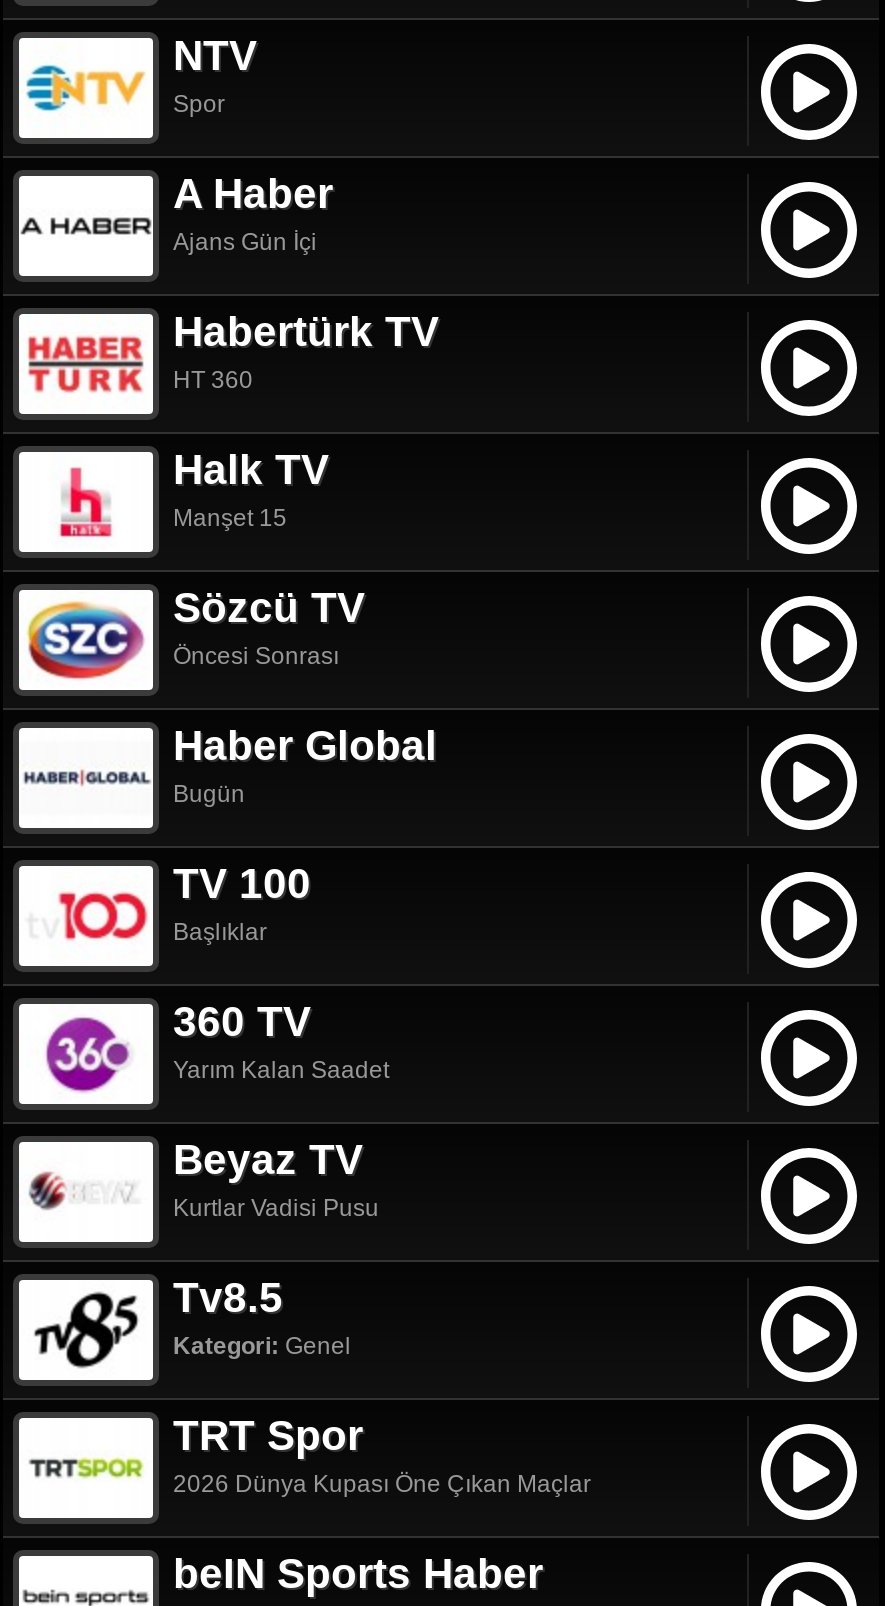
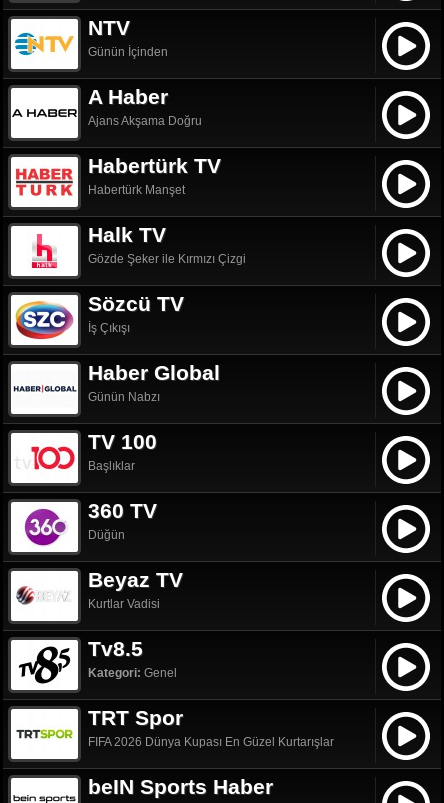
[173,90,225,118] Spor -> [88,45,168,59] Günün İçinden
[173,228,317,256] Ajans Gün İçi -> [88,114,202,128] Ajans Akşama Doğru
[173,366,253,394] HT 360 -> [88,183,185,197] Habertürk Manşet
[173,504,287,532] Manşet 15 -> [88,252,246,266] Gözde Şeker ile Kırmızı Çizgi
[173,642,339,670] Öncesi Sonrası -> [88,321,130,335] İş Çıkışı
[173,780,245,808] Bugün -> [88,390,160,404] Günün Nabzı
[173,1056,389,1084] Yarım Kalan Saadet -> [88,528,125,542] Düğün
[173,1194,379,1222] Kurtlar Vadisi Pusu -> [88,597,160,611] Kurtlar Vadisi
[173,1470,591,1498] 2026 Dünya Kupası Öne Çıkan Maçlar -> [88,735,334,749] FIFA 2026 Dünya Kupası En Güzel Kurtarışlar

